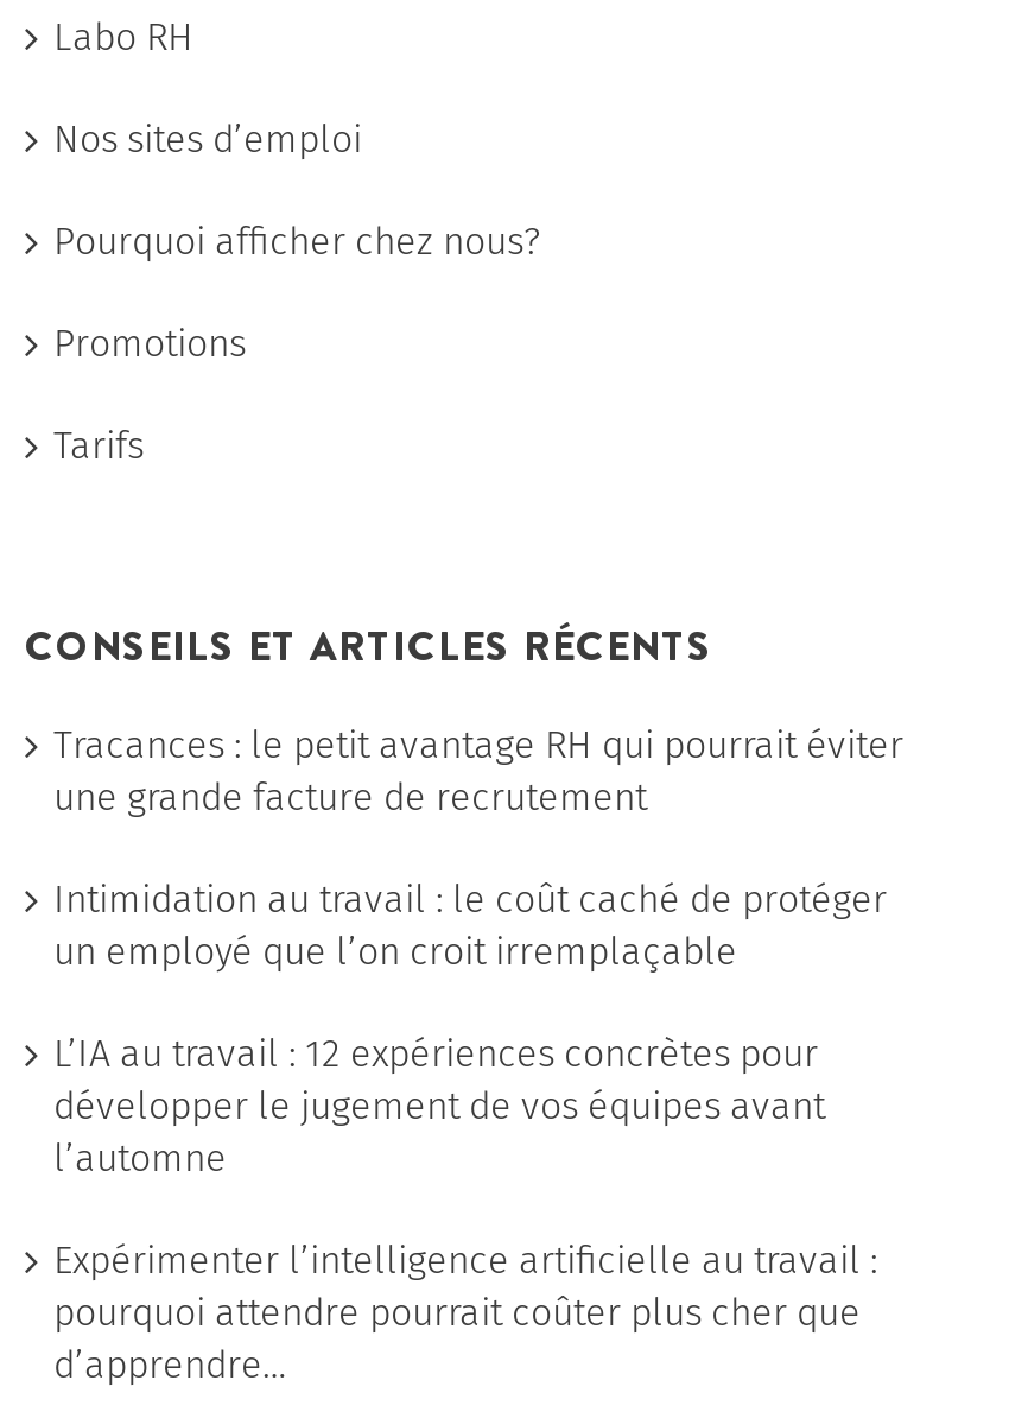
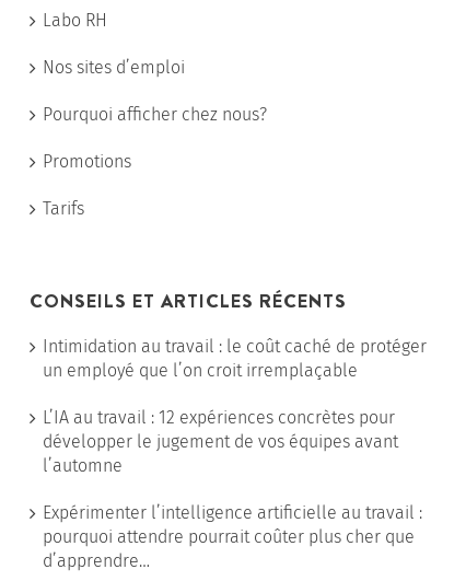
[53,722,903,819] Tracances : le petit avantage RH qui pourrait éviter | une grande facture de recrutement -> none

